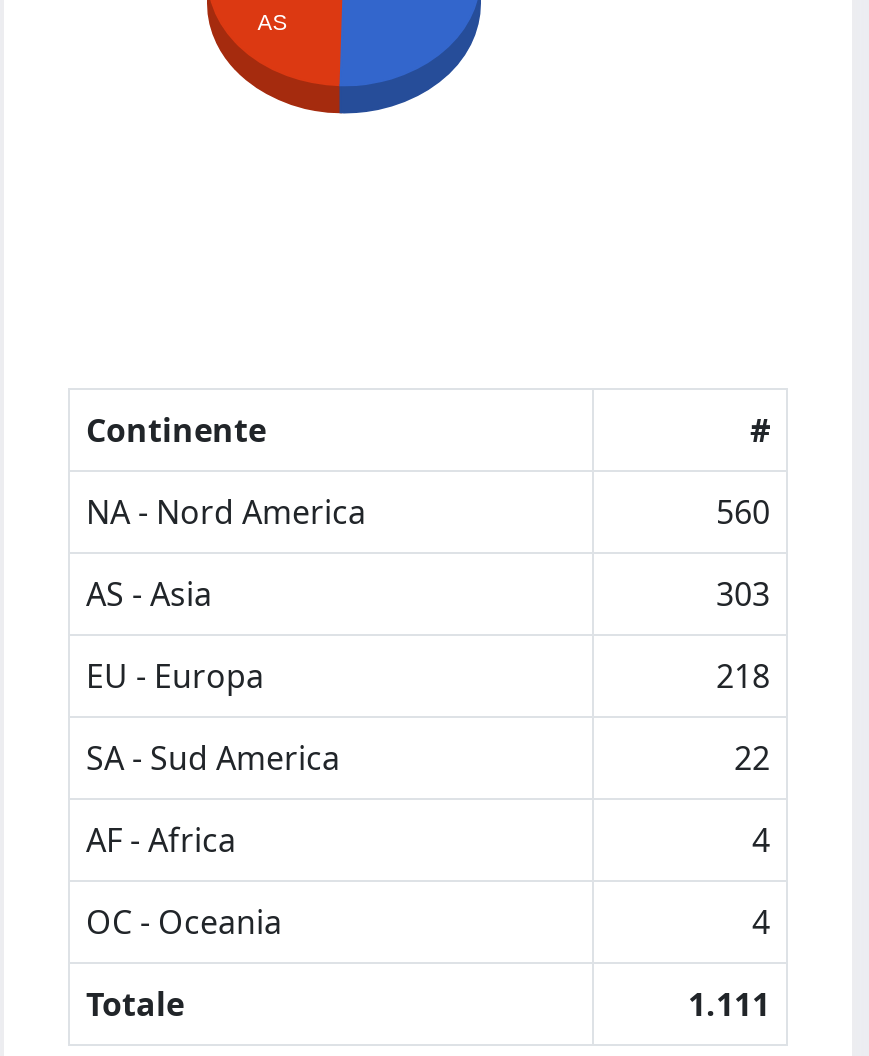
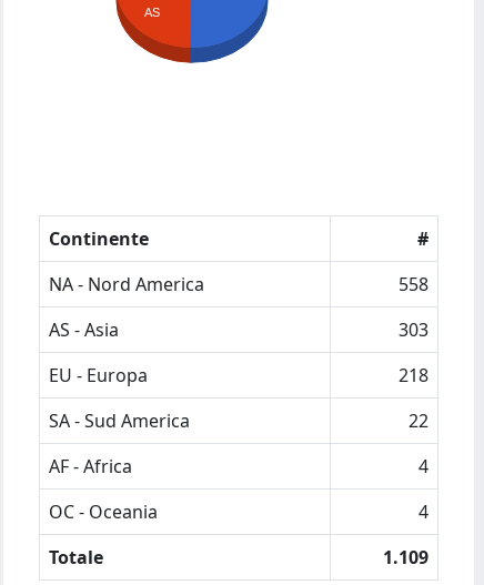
[716,490,770,534] 560 -> [399,272,428,296] 558
[688,982,770,1026] 1.111 -> [383,545,428,569] 1.109

